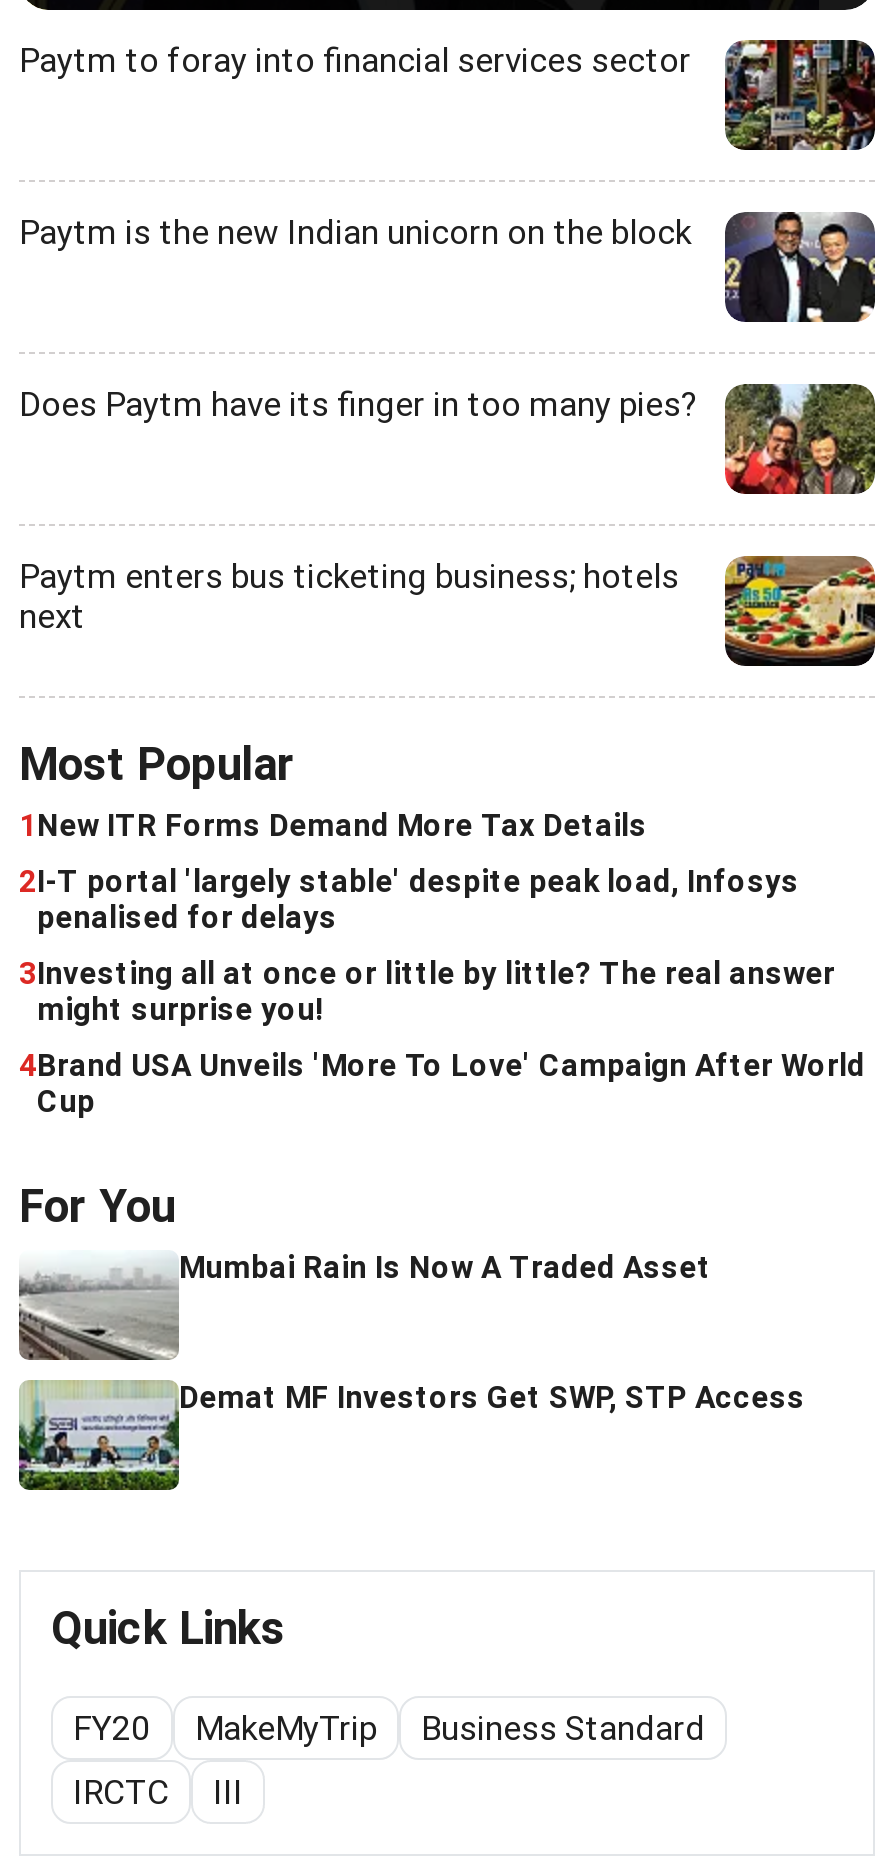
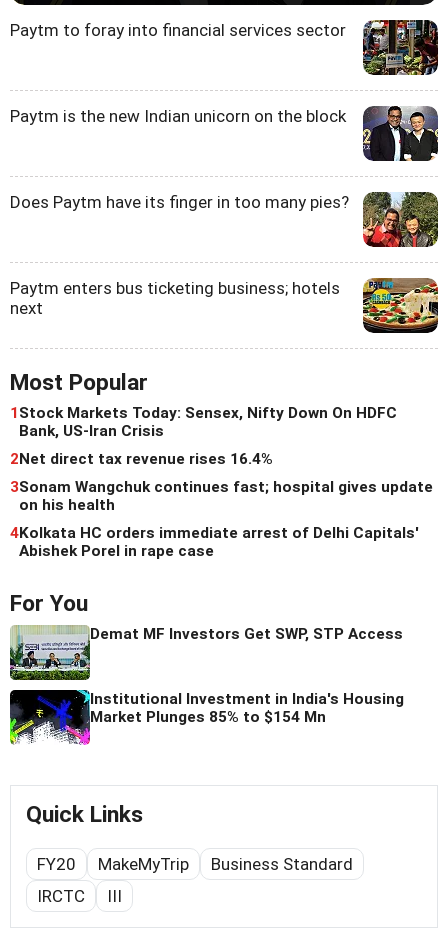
[19,807,647,843] 1 New ITR Forms Demand More Tax Details -> [10,403,397,439] 1 Stock Markets Today: Sensex, Nifty Down On HDFC | Bank, US-Iran Crisis
[19,863,799,935] 2I-T portal 'largely stable' despite peak load, Infosys | penalised for delays -> [10,449,273,467] 2Net direct tax revenue rises 16.4%
[19,955,835,1027] 3Investing all at once or little by little? The real answer | might surprise you! -> [10,477,433,513] 3Sonam Wangchuk continues fast; hospital gives update | on his health
[19,1047,865,1119] 4Brand USA Unveils 'More To Love' Campaign After World | Cup -> [10,523,419,559] 4Kolkata HC orders immediate arrest of Delhi Capitals' | Abishek Porel in rape case
[17,1249,711,1362] [image] | Mumbai Rain Is Now A Traded Asset -> none
moved [179,1379,805,1415] -> [90,624,403,642]: Demat MF Investors Get SWP, STP Access
none -> [9,689,404,745] [image] | Institutional Investment in India's Housing | Market Plunges 85% to $154 Mn

